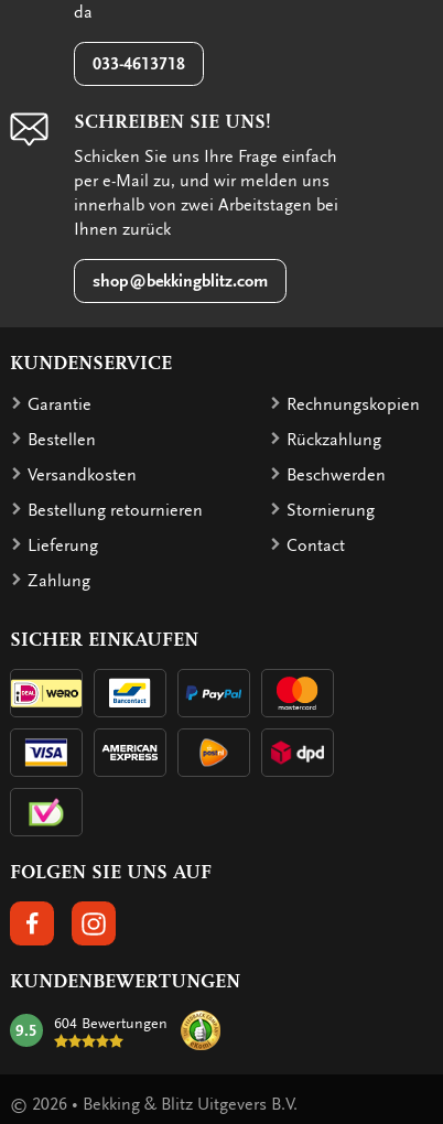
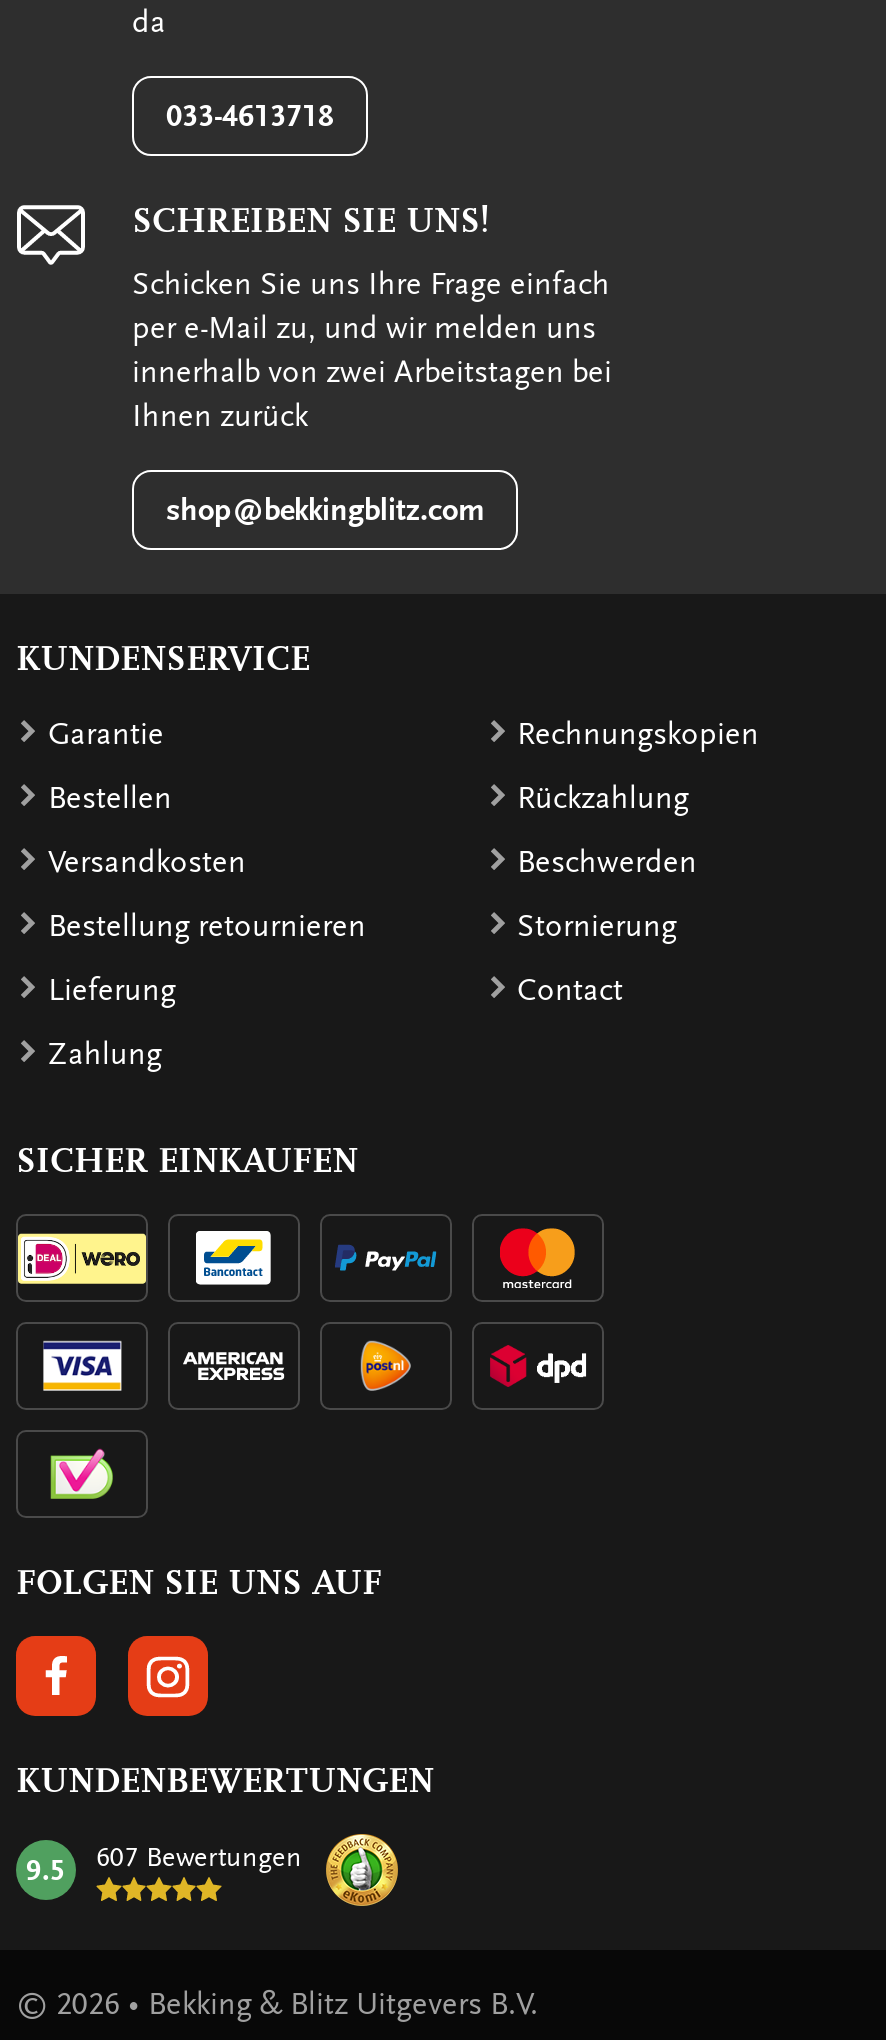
[15,1015,168,1040] 9.5 604 Bewertungen -> [26,1842,302,1888] 9.5 607 Bewertungen

